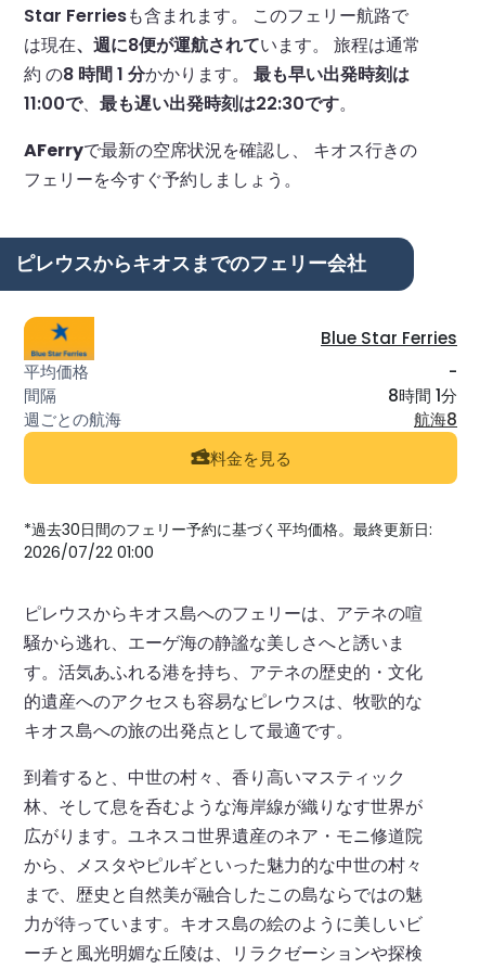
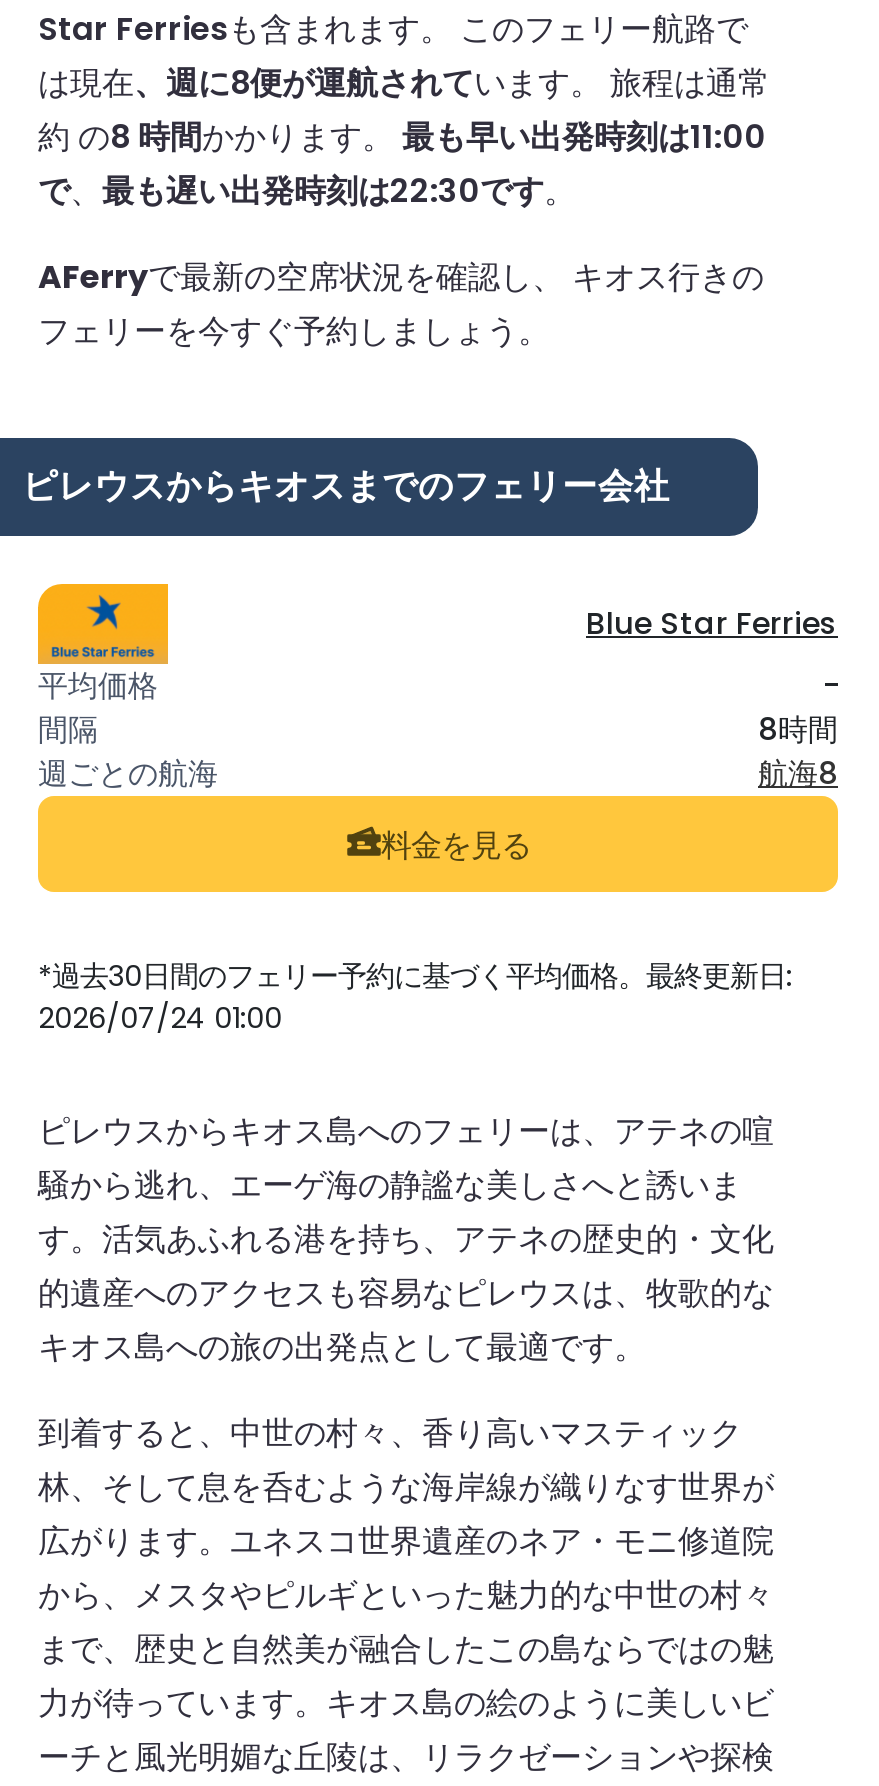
[24,62,410,116] 約 の8 時間 1 分かかります。最も早い出発時刻は | 11:00で、最も遅い出発時刻は22:30です。 -> [38,113,766,213] 約 の8 時間かかります。最も早い出発時刻は11:00 | で、最も遅い出発時刻は22:30です。
[388,384,457,407] 8時間 1分 -> [758,709,838,751] 8時間
[24,542,154,563] 2026/07/22 01:00 -> [38,999,282,1039] 2026/07/24 01:00

